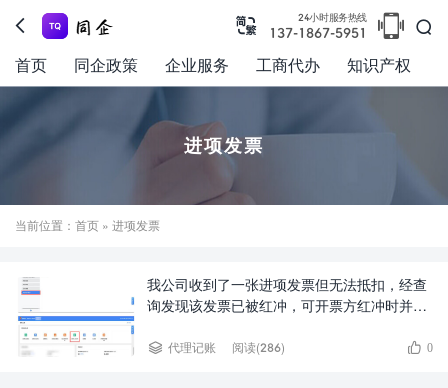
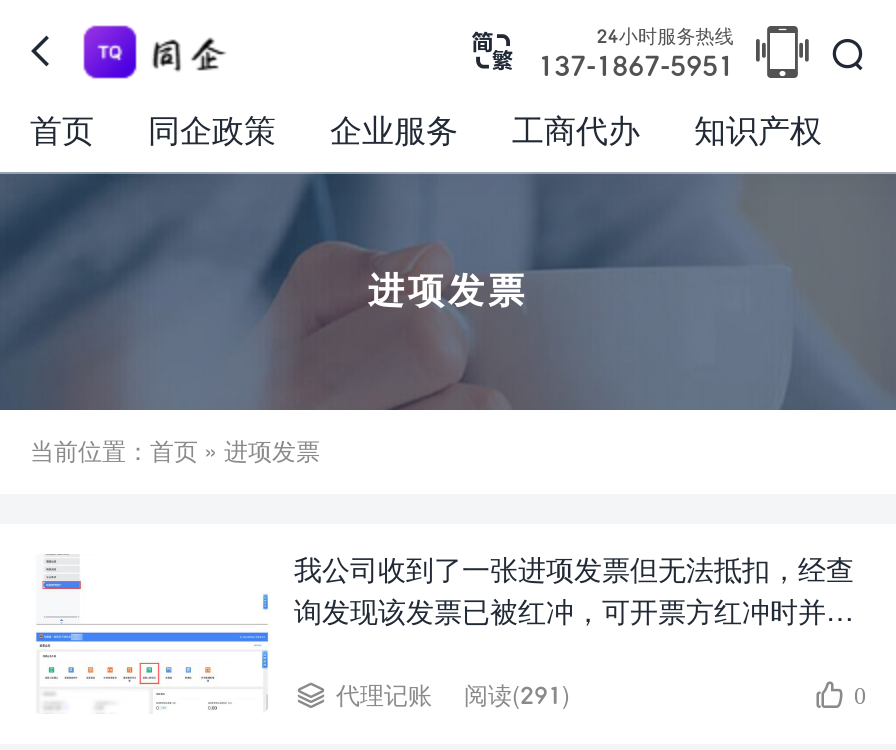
[232,340,285,355] 阅读(286) -> [464,679,570,709] 阅读(291)

